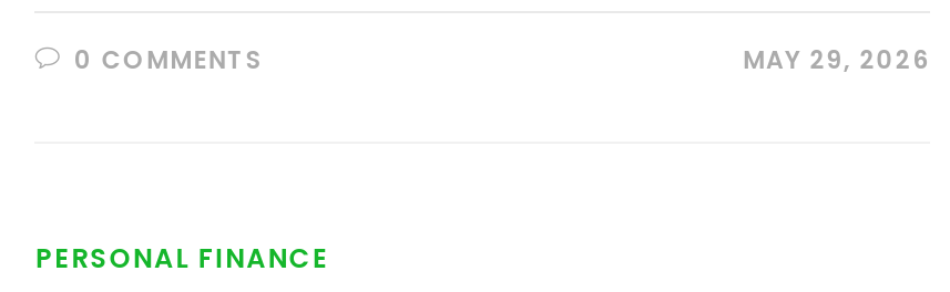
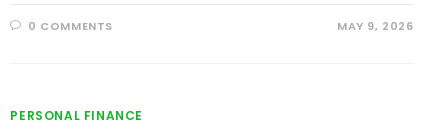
[742,42,929,77] MAY 29, 2026 -> [337,18,414,34] MAY 9, 2026

